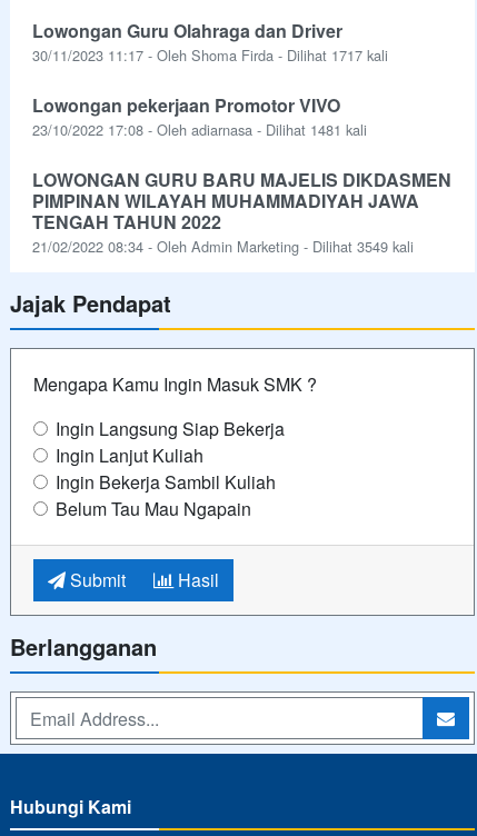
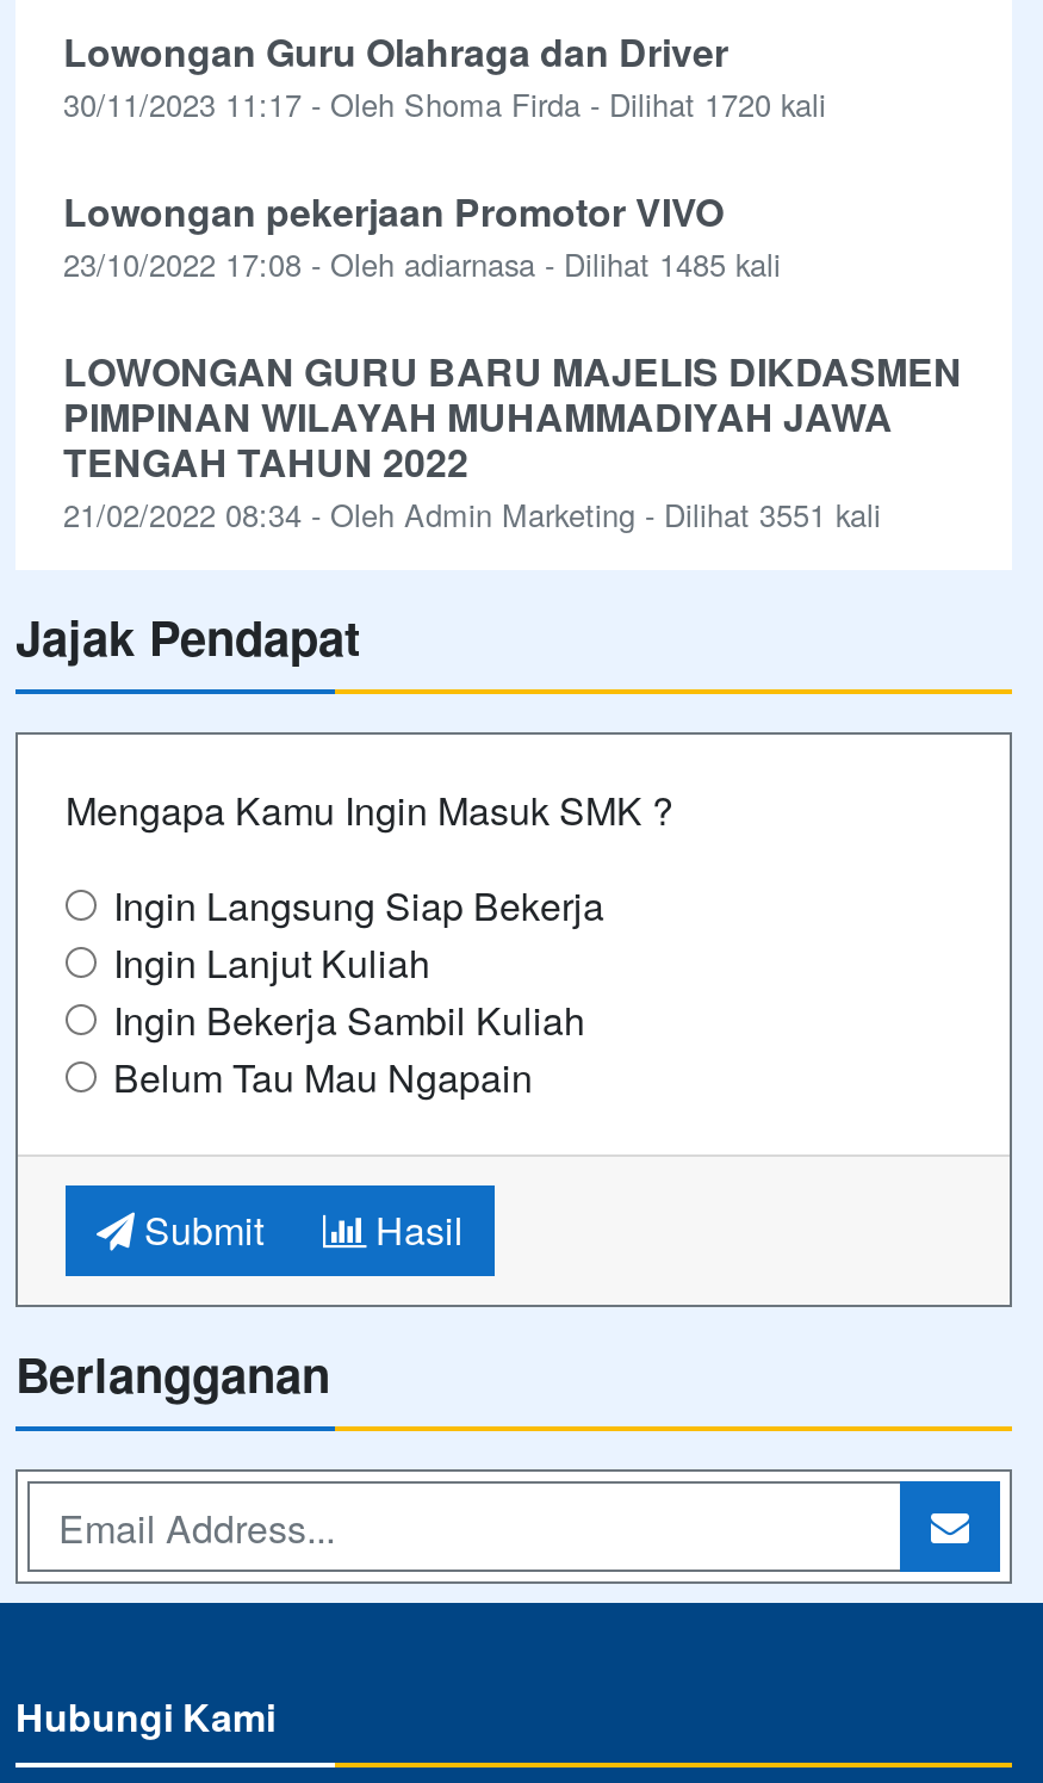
[32,45,388,66] 30/11/2023 11:17 - Oleh Shoma Firda - Dilihat 1717 kali -> [63,82,826,127] 30/11/2023 11:17 - Oleh Shoma Firda - Dilihat 1720 kali
[32,119,367,140] 23/10/2022 17:08 - Oleh adiarnasa - Dilihat 1481 kali -> [63,241,781,287] 23/10/2022 17:08 - Oleh adiarnasa - Dilihat 1485 kali
[32,236,414,257] 21/02/2022 08:34 - Oleh Admin Marketing - Dilihat 3549 kali -> [63,492,881,537] 21/02/2022 08:34 - Oleh Admin Marketing - Dilihat 3551 kali

